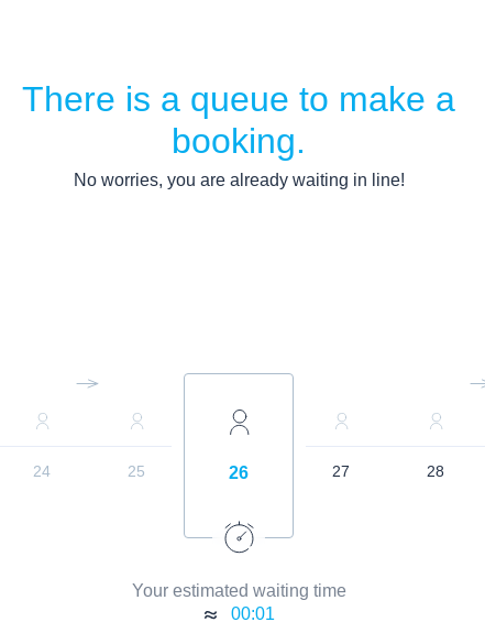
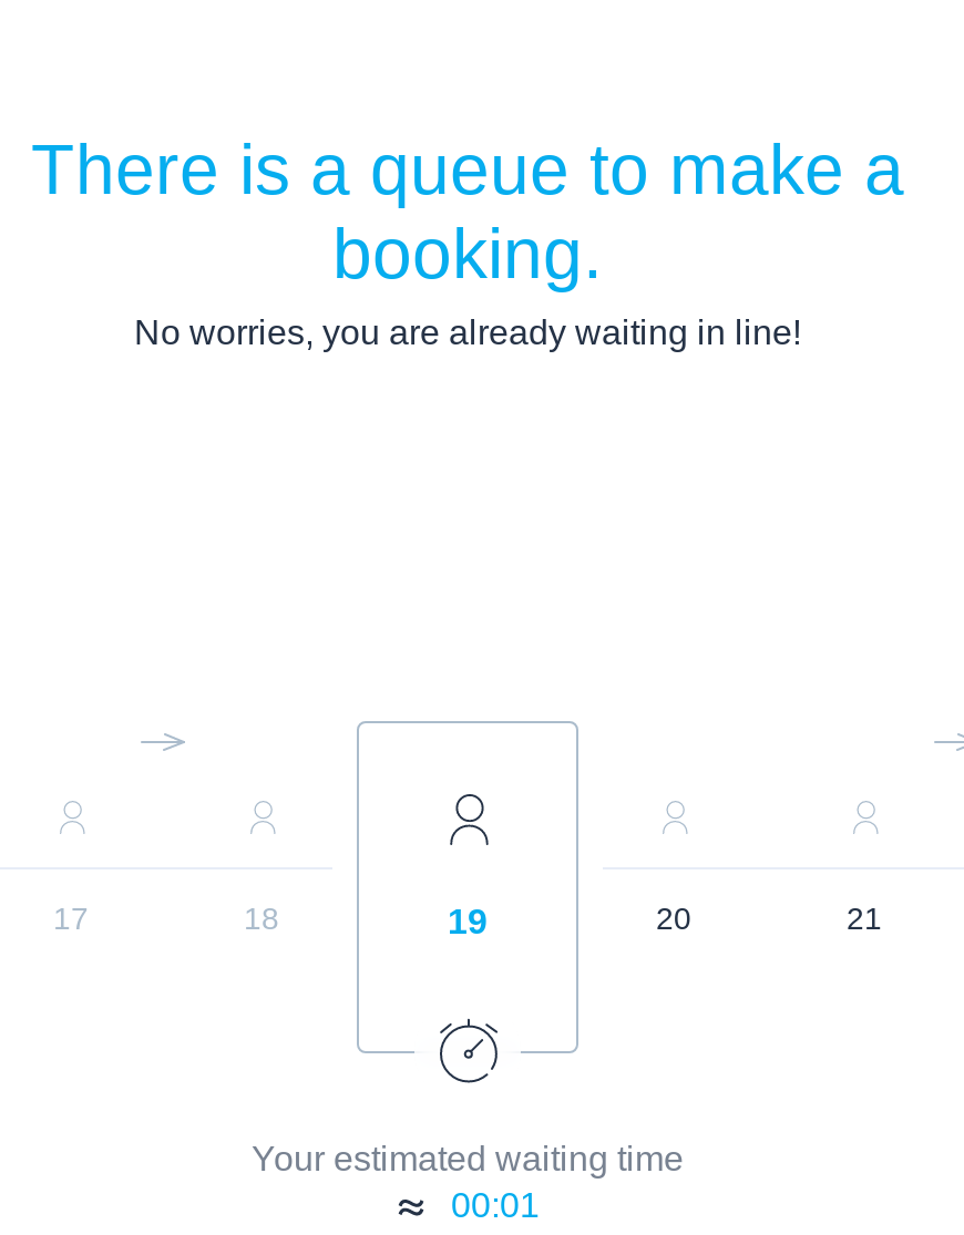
[33,462,51,479] 24 -> [53,899,89,935] 17
[128,462,145,479] 25 -> [244,899,279,935] 18
[229,463,249,482] 26 -> [448,902,488,939] 19
[332,462,350,479] 27 -> [656,899,691,935] 20
[427,462,444,479] 28 -> [847,899,882,935] 21

